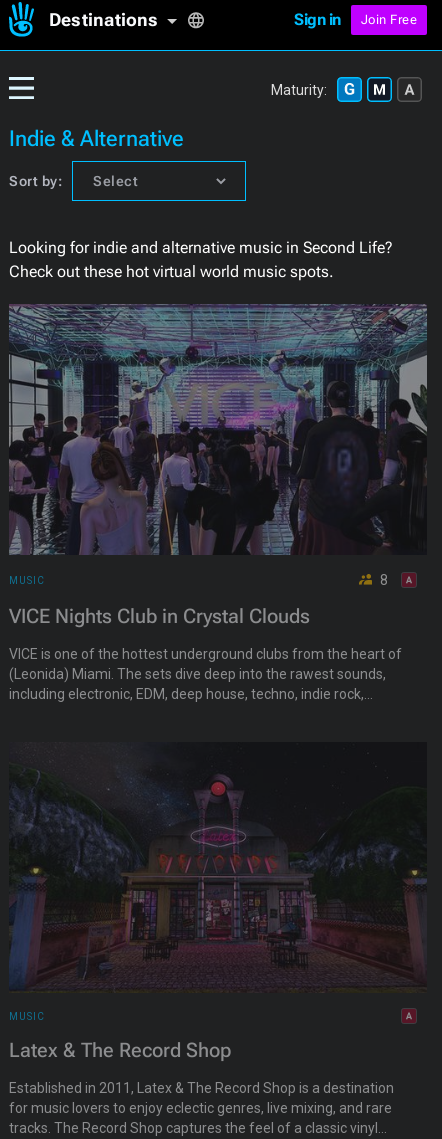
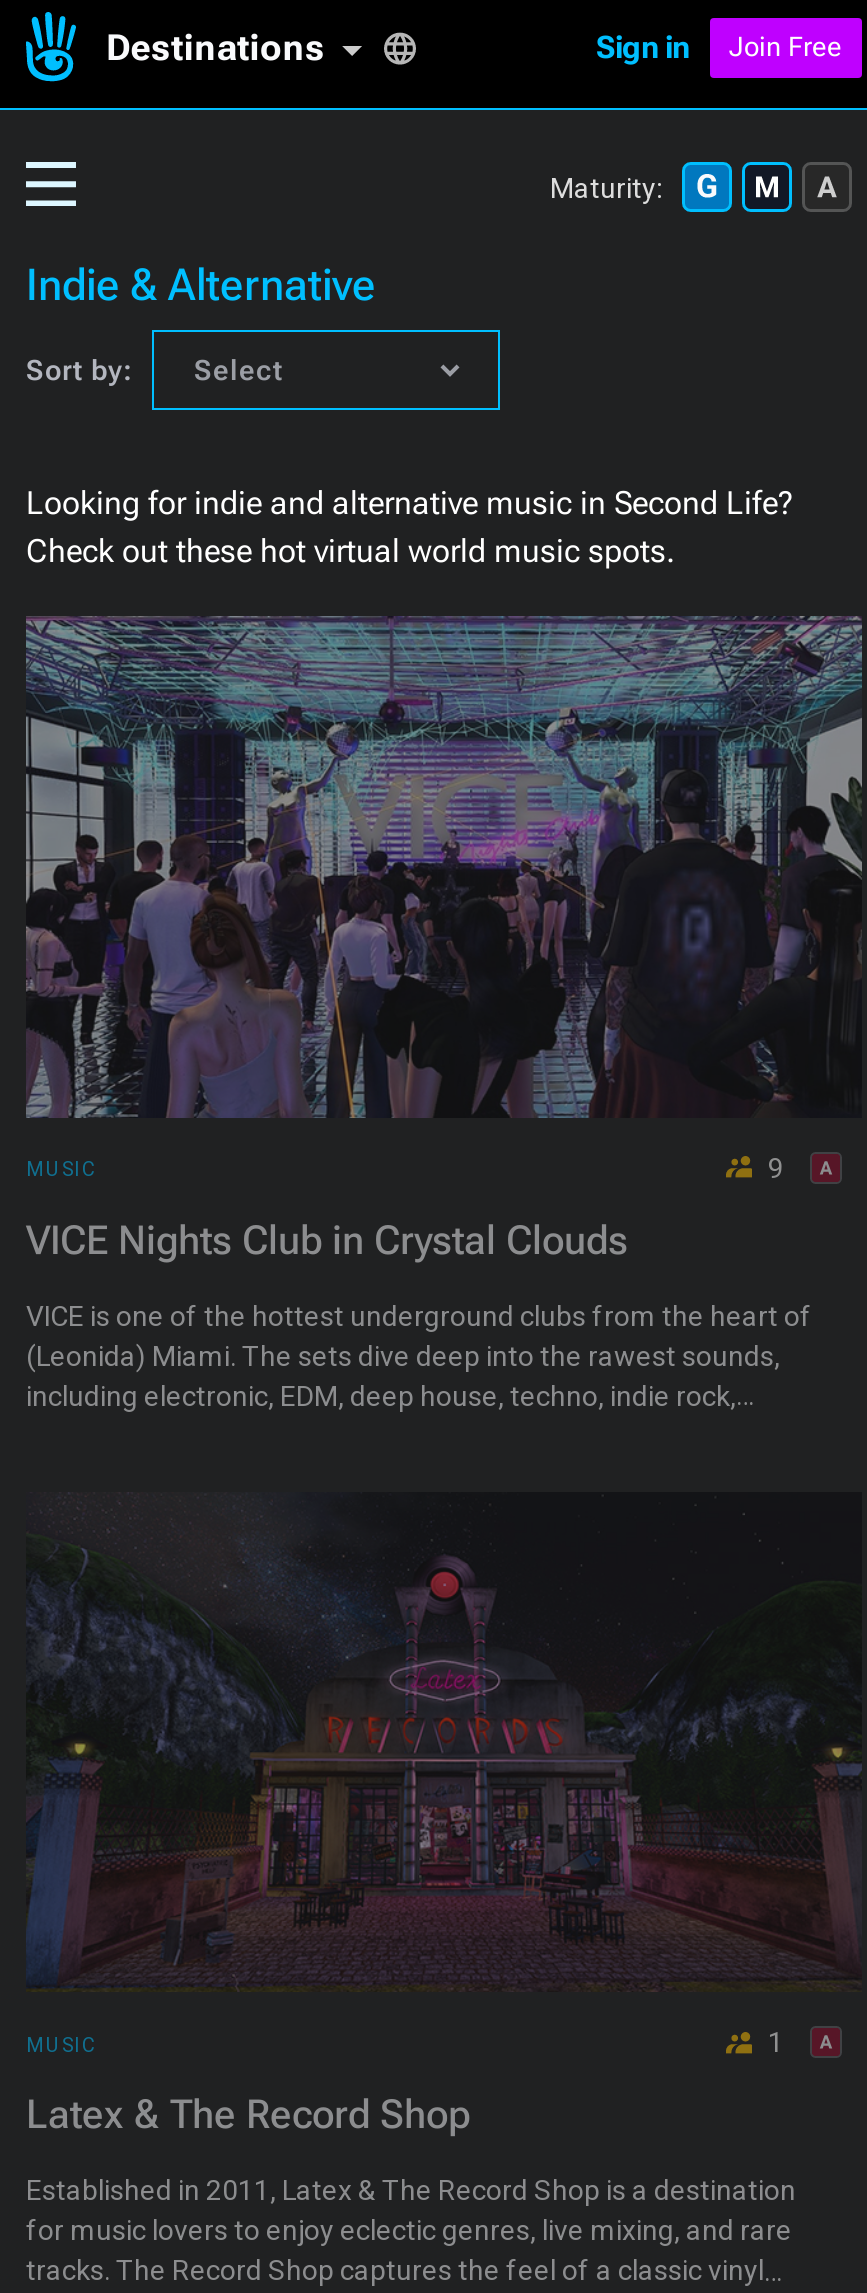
[380,572,388,588] 8 -> [768,1151,784,1183] 9
none -> [768,2027,784,2059] 1

